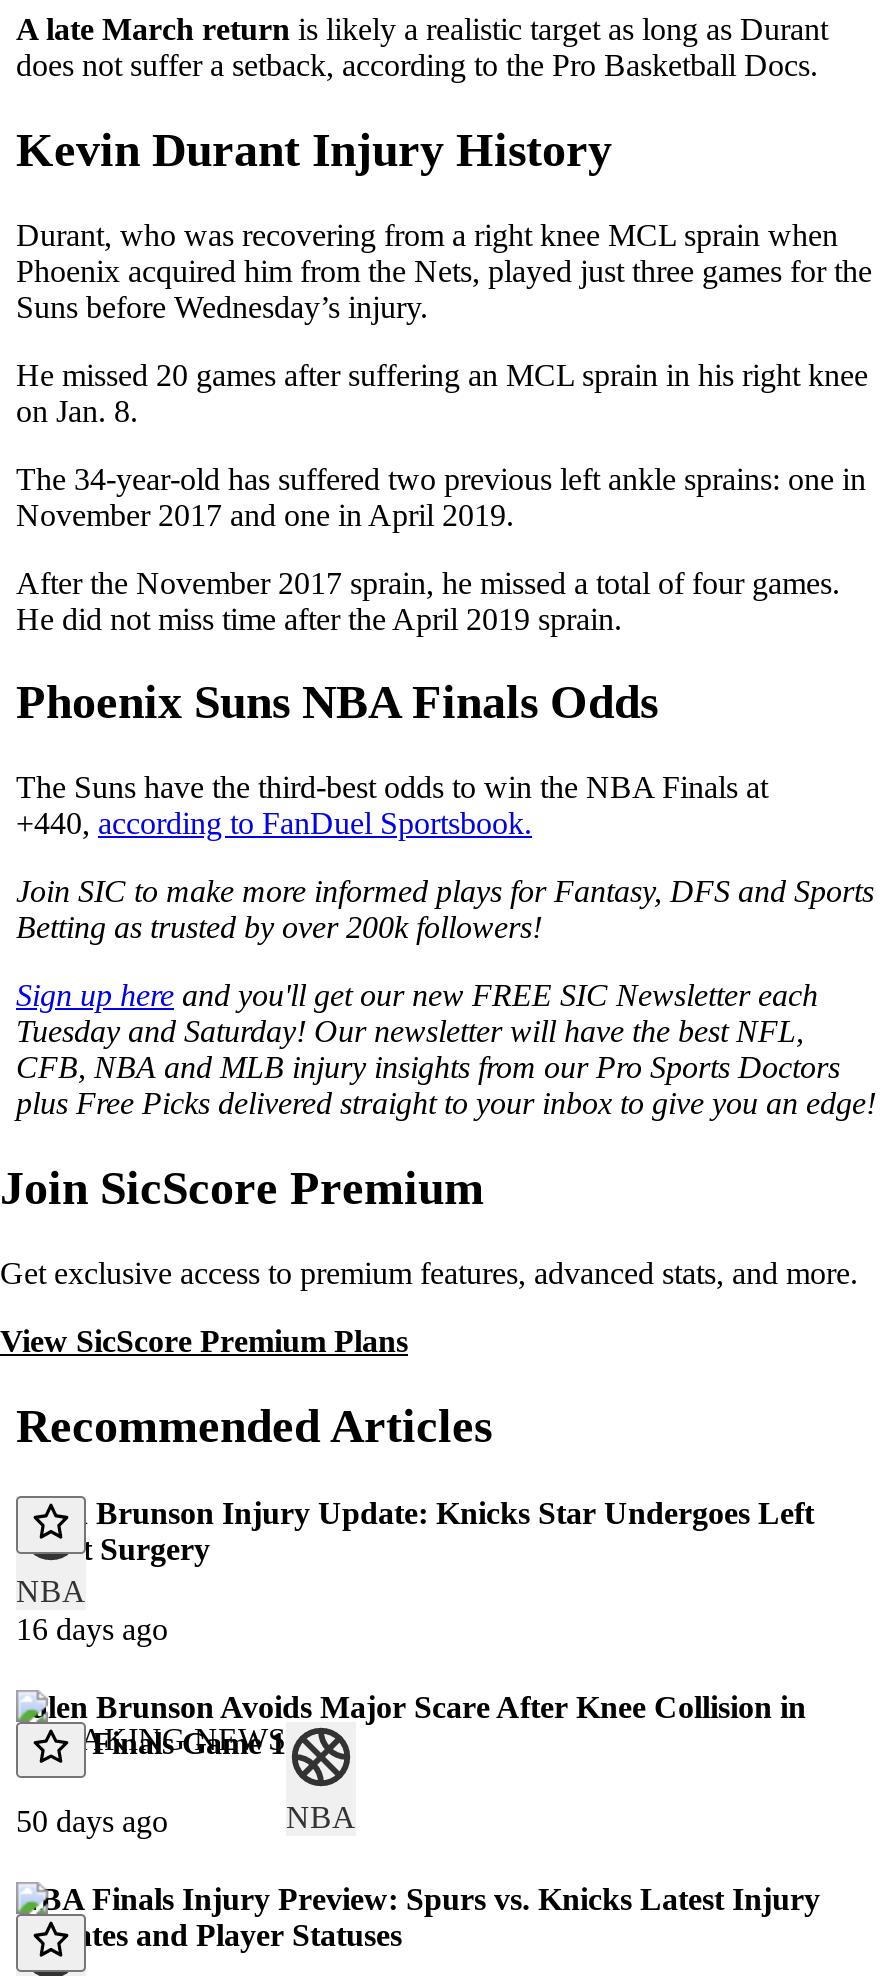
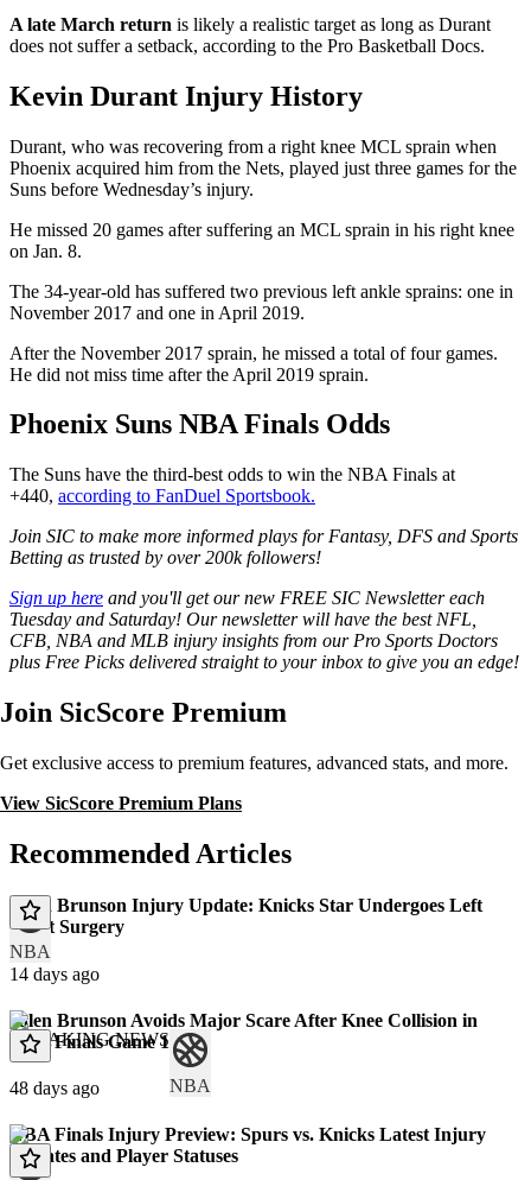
[16,1611,168,1645] 16 days ago -> [9,963,100,984] 14 days ago
[16,1804,168,1838] 50 days ago -> [9,1078,100,1098] 48 days ago

